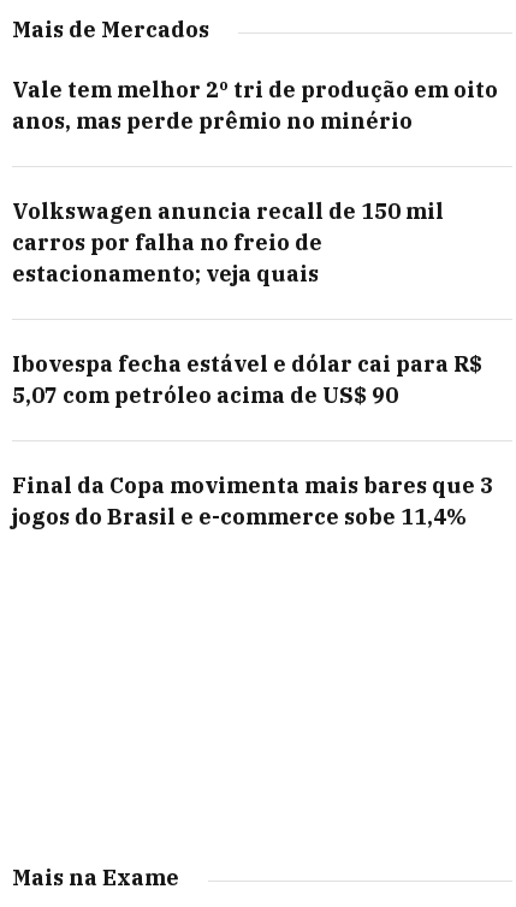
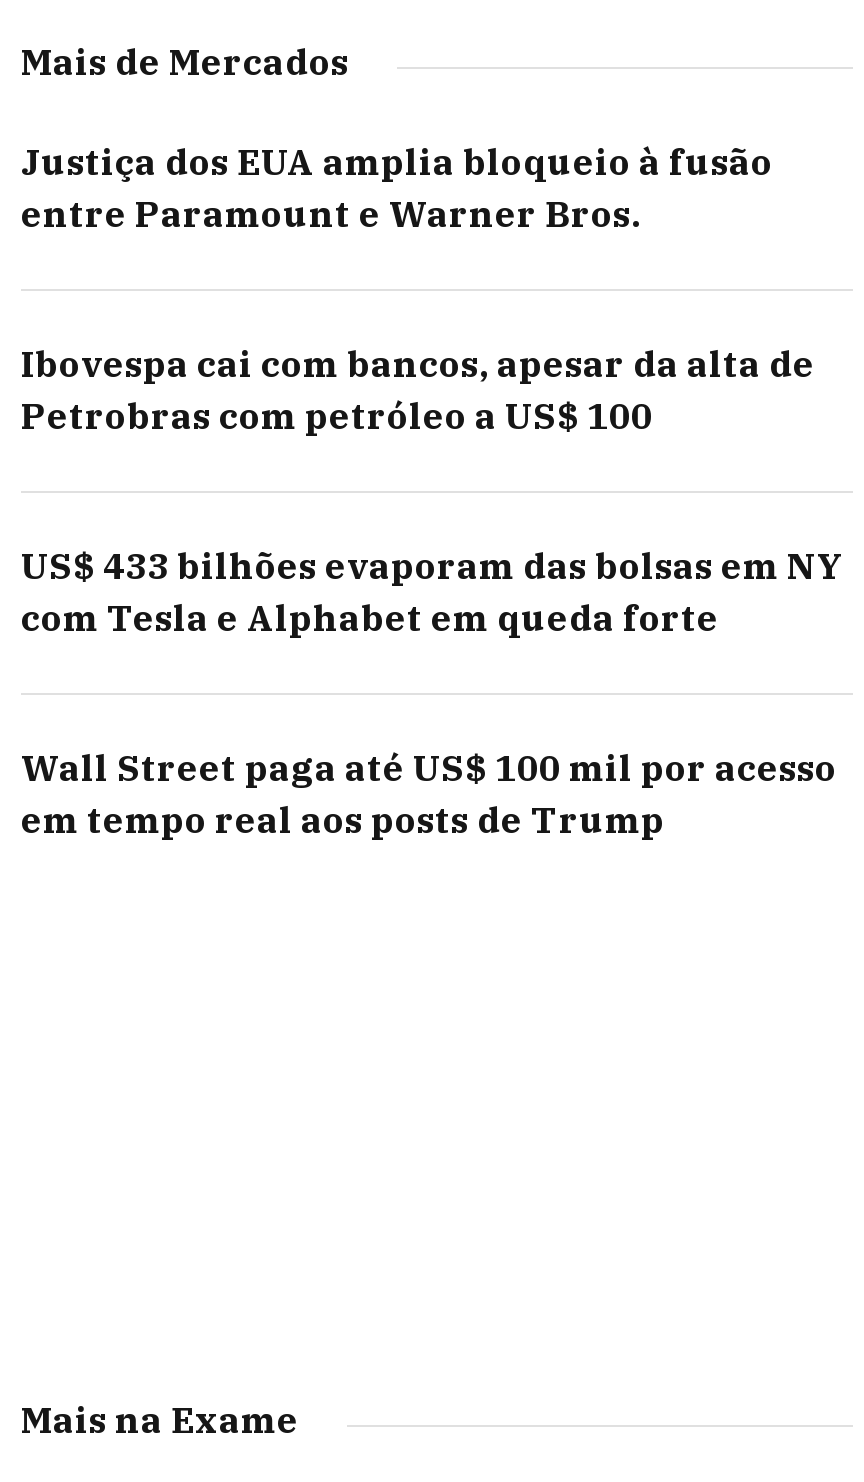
[12,76,498,135] Vale tem melhor 2º tri de produção em oito | anos, mas perde prêmio no minério -> [21,139,773,237] Justiça dos EUA amplia bloqueio à fusão | entre Paramount e Warner Bros.
[12,197,444,287] Volkswagen anuncia recall de 150 mil | carros por falha no freio de | estacionamento; veja quais -> [21,341,815,439] Ibovespa cai com bancos, apesar da alta de | Petrobras com petróleo a US$ 100
[12,350,482,409] Ibovespa fecha estável e dólar cai para R$ | 5,07 com petróleo acima de US$ 90 -> [21,543,845,641] US$ 433 bilhões evaporam das bolsas em NY | com Tesla e Alphabet em queda forte
[12,472,493,530] Final da Copa movimenta mais bares que 3 | jogos do Brasil e e-commerce sobe 11,4% -> [21,745,837,843] Wall Street paga até US$ 100 mil por acesso | em tempo real aos posts de Trump

